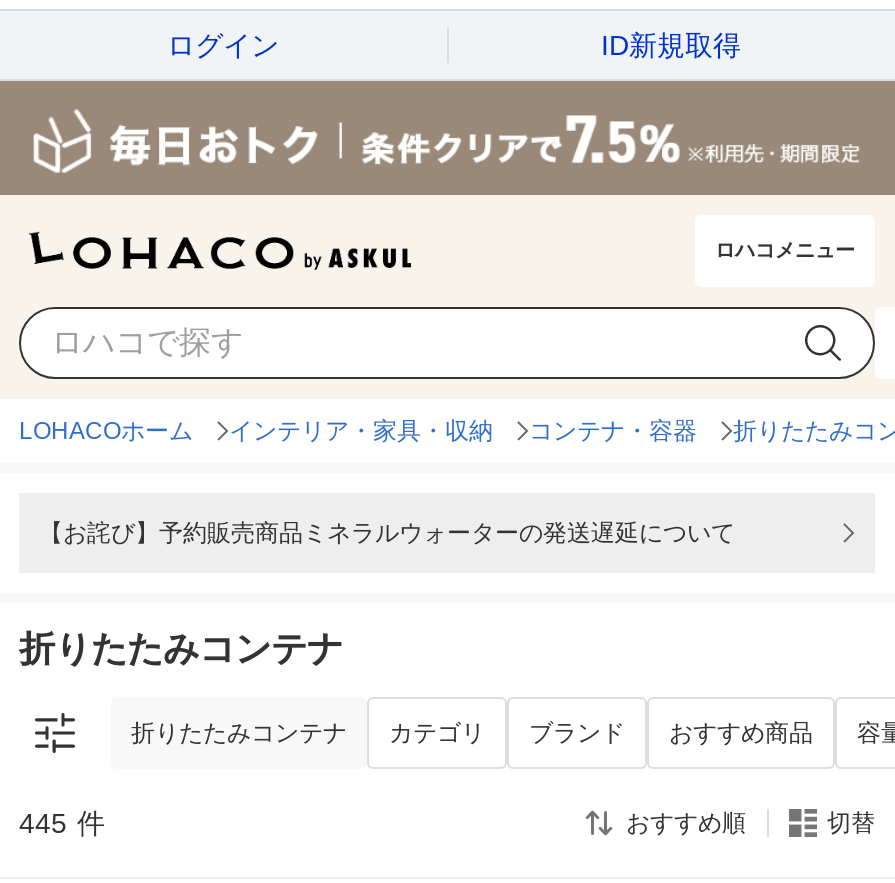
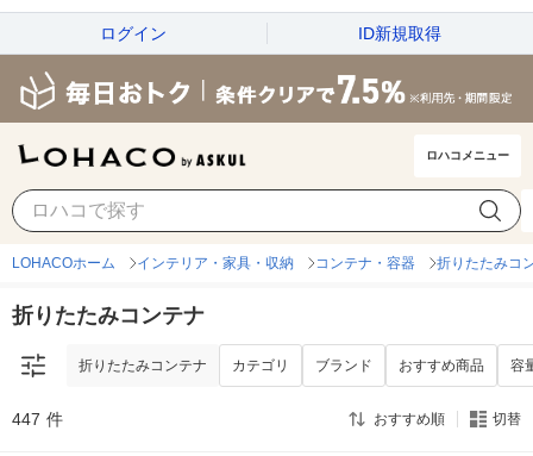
[39,520,735,548] 【お詫び】予約販売商品ミネラルウォーターの発送遅延について -> none
[19,807,105,839] 445 件 -> [12,409,63,428] 447 件

